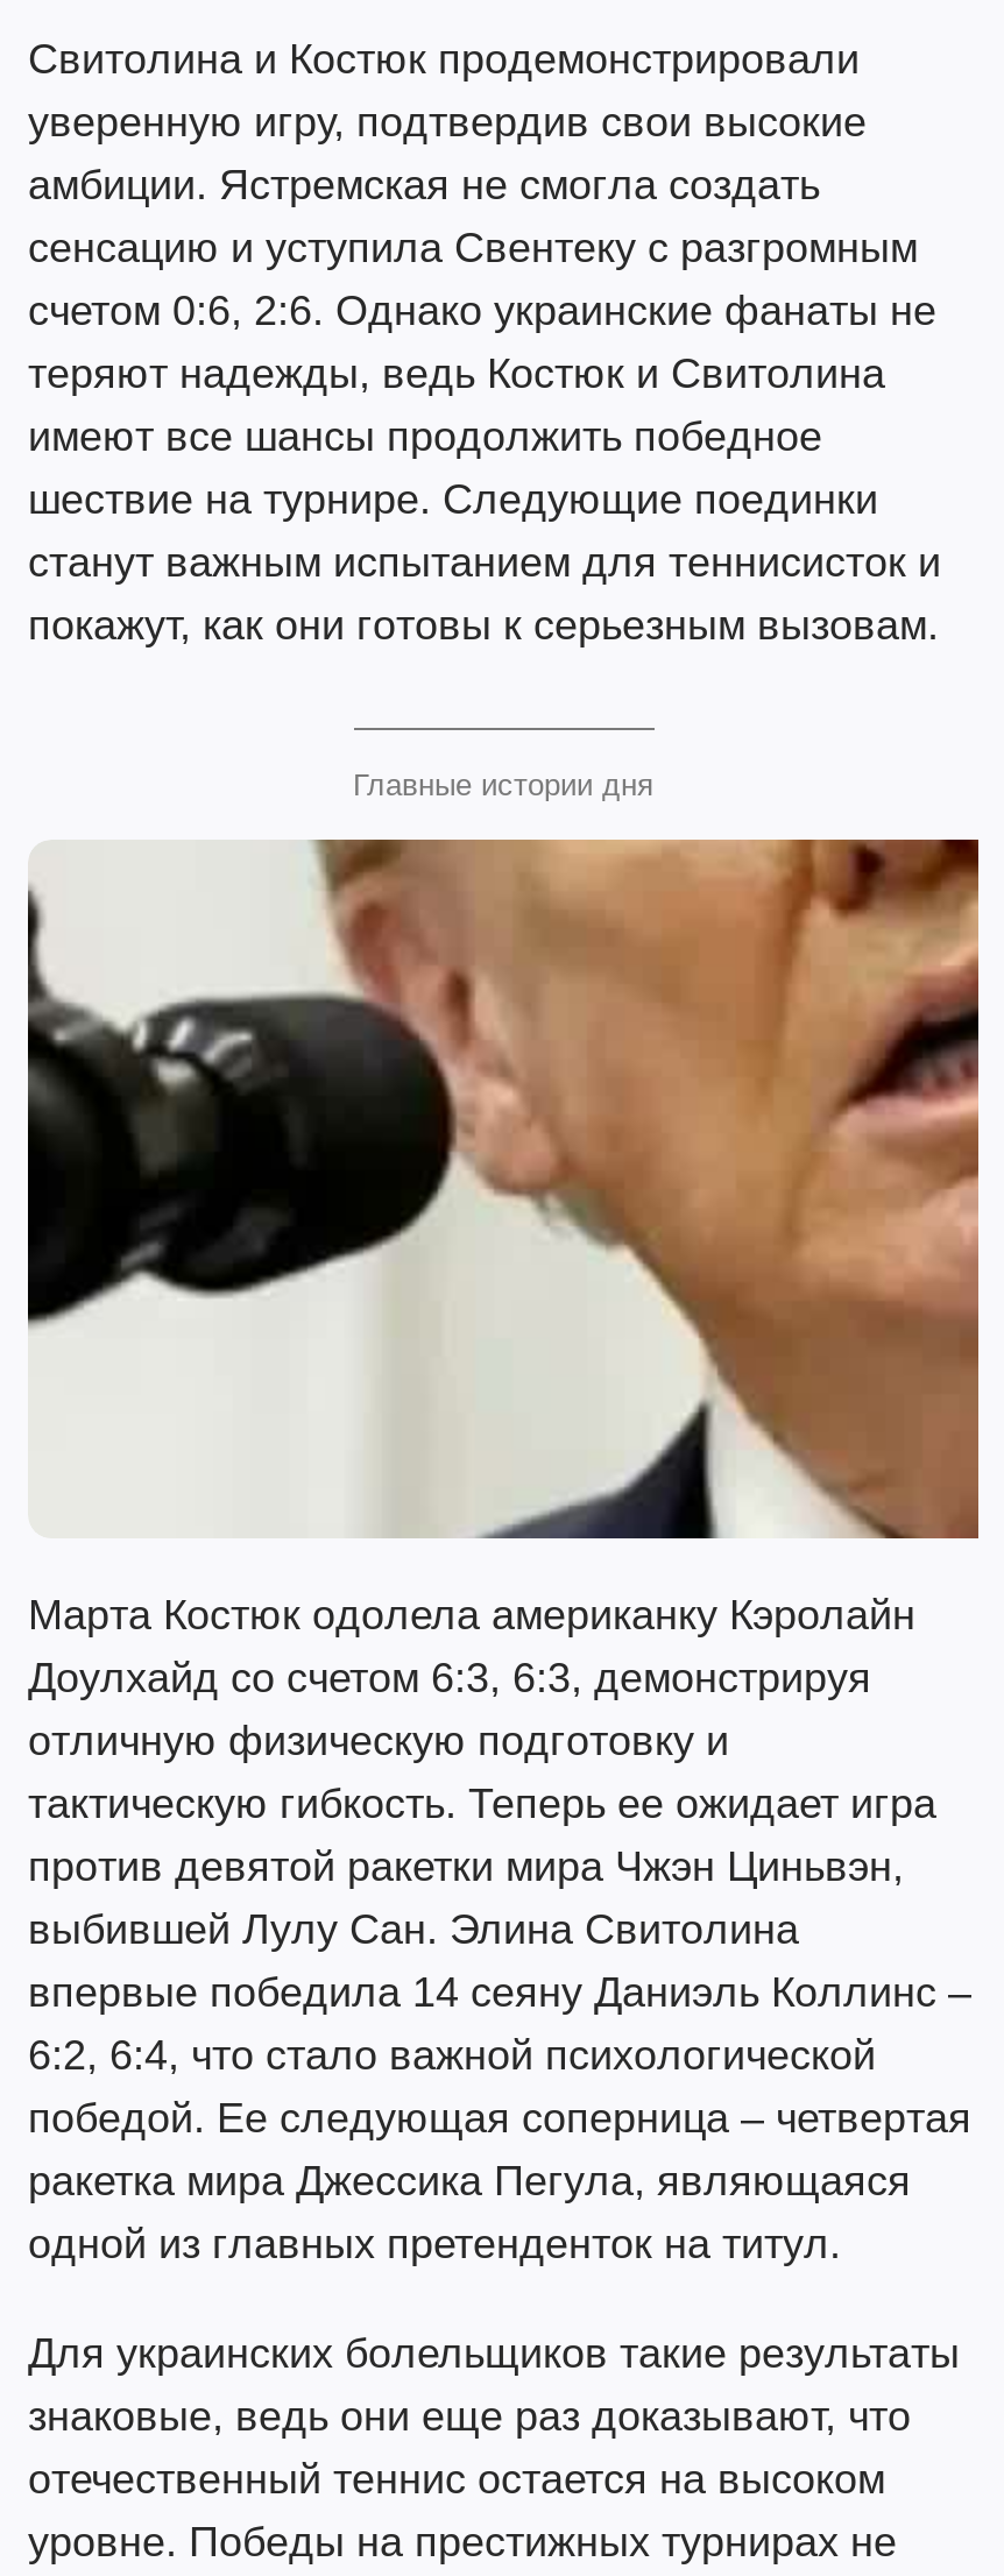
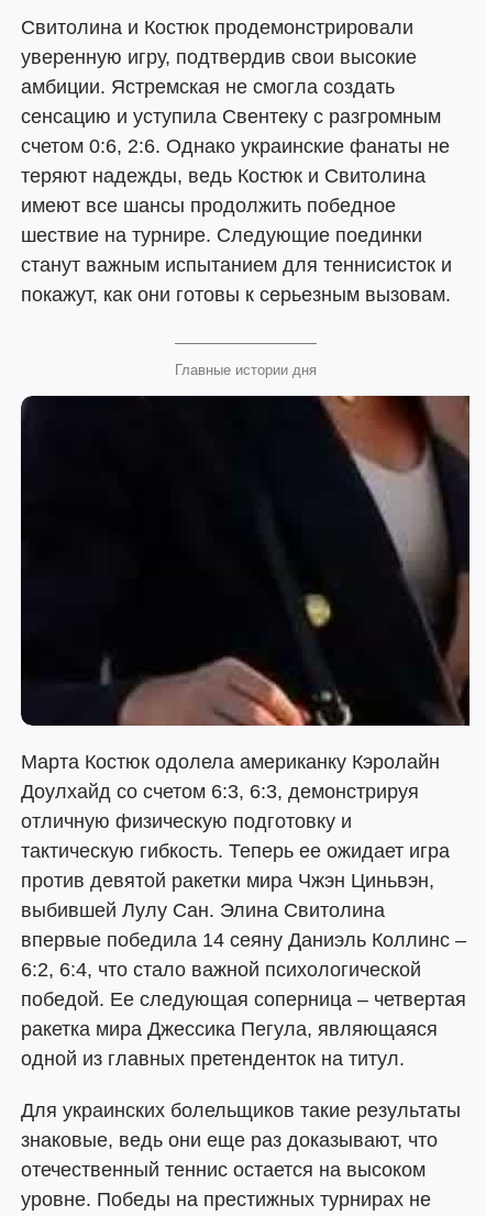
[28,837,981,1541] [image] -> [20,395,471,727] [image]

